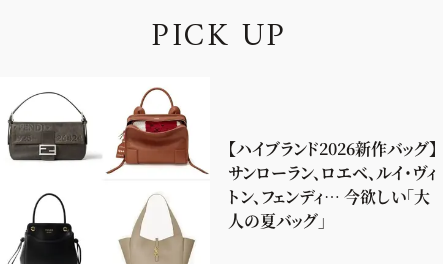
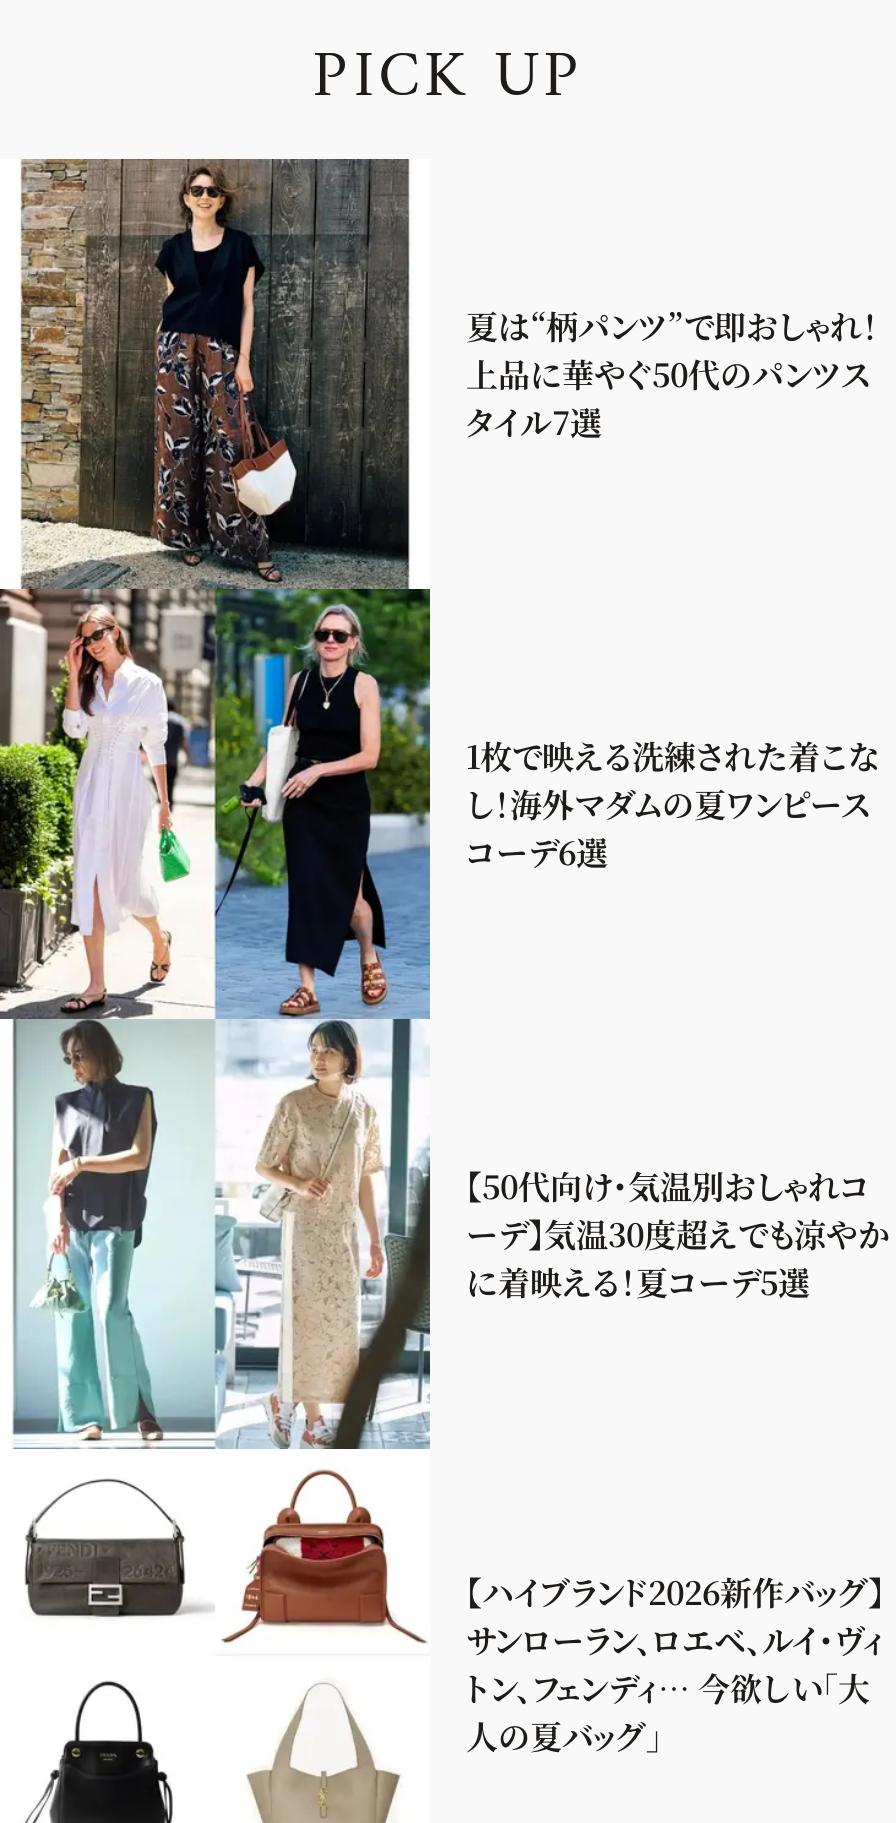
none -> [6,157,878,1451] [image] | 夏は“柄パンツ”で即おしゃれ！ | 上品に華やぐ50代のパンツス | タイル7選
none -> [466,732,880,874] 1枚で映える洗練された着こな | し！海外マダムの夏ワンピース | コーデ6選
none -> [466,1162,890,1304] 【50代向け・気温別おしゃれコ | ーデ】気温30度超えでも涼やか | に着映える！夏コーデ5選

